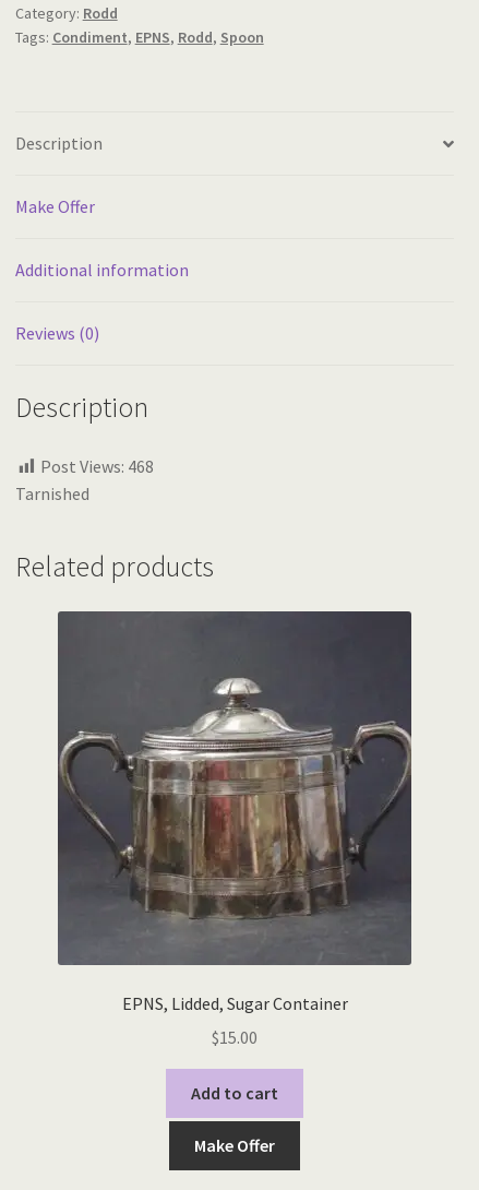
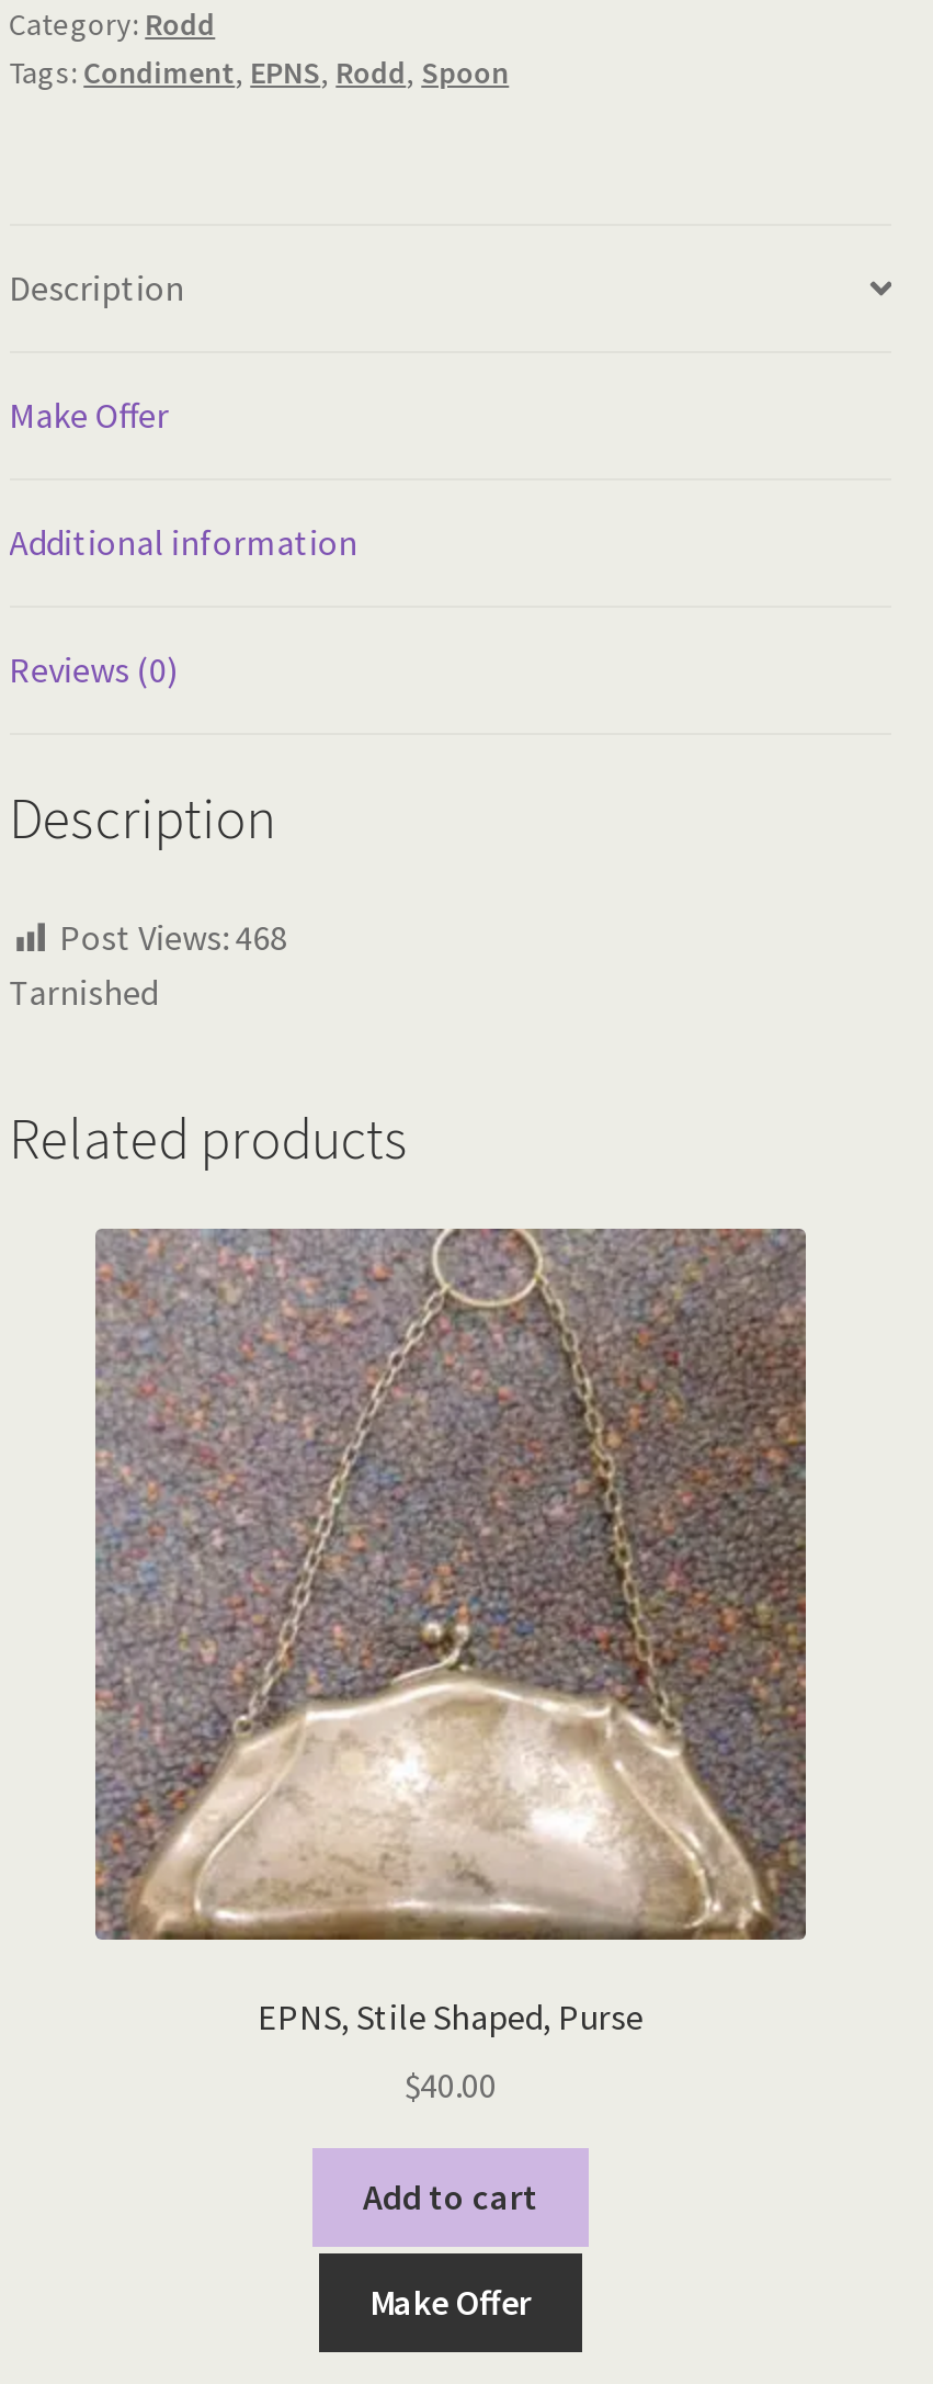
[57,610,412,1015] [image] | EPNS, Lidded, Sugar Container -> [93,1227,808,2039] [image] | EPNS, Stile Shaped, Purse
[212,1026,258,1048] $15.00 -> [405,2062,497,2106] $40.00

